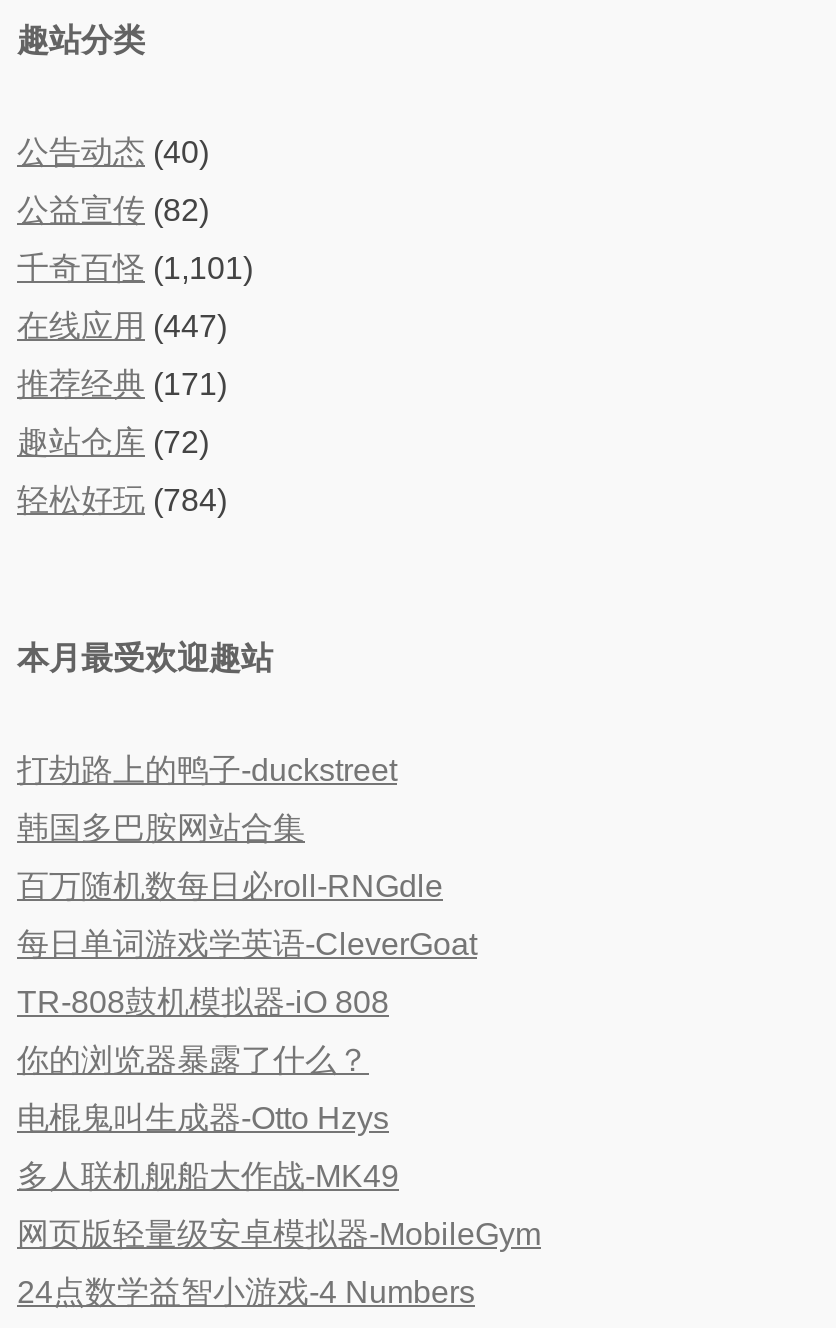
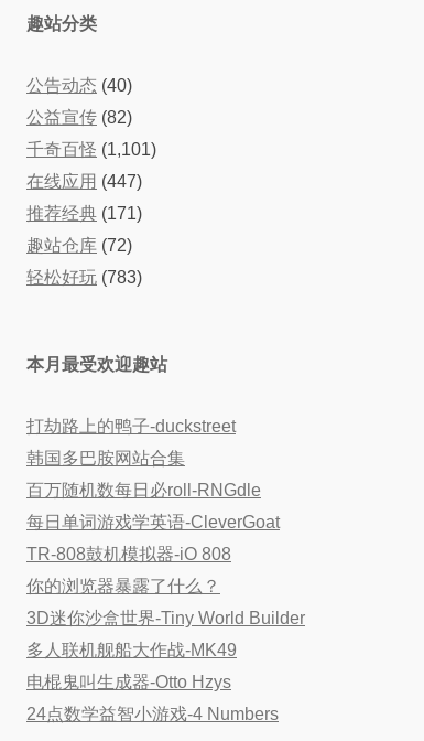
[17,483,227,517] 轻松好玩(784) -> [26,268,142,287] 轻松好玩(783)
none -> [26,609,305,627] 3D迷你沙盒世界-Tiny World Builder
moved [17,1101,389,1135] -> [26,673,231,691]: 电棍鬼叫生成器-Otto Hzys
[17,1217,541,1251] 网页版轻量级安卓模拟器-MobileGym -> none

